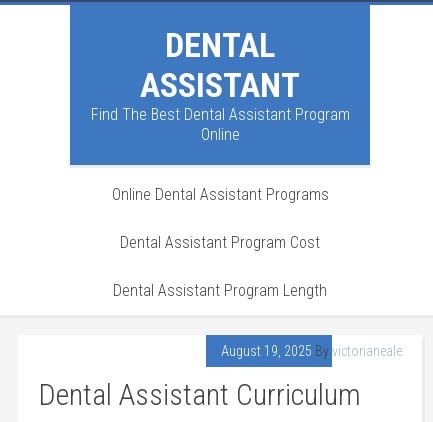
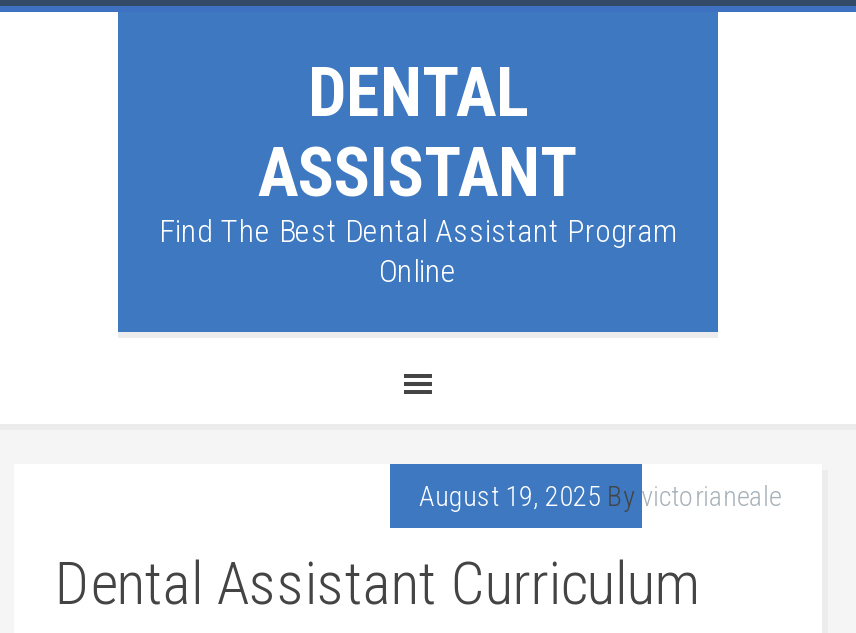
[111,185,328,300] Online Dental Assistant Programs | Dental Assistant Program Cost | Dental Assistant Program Length -> none

